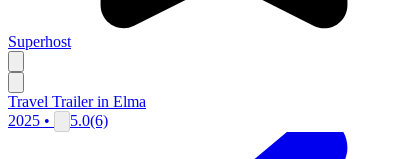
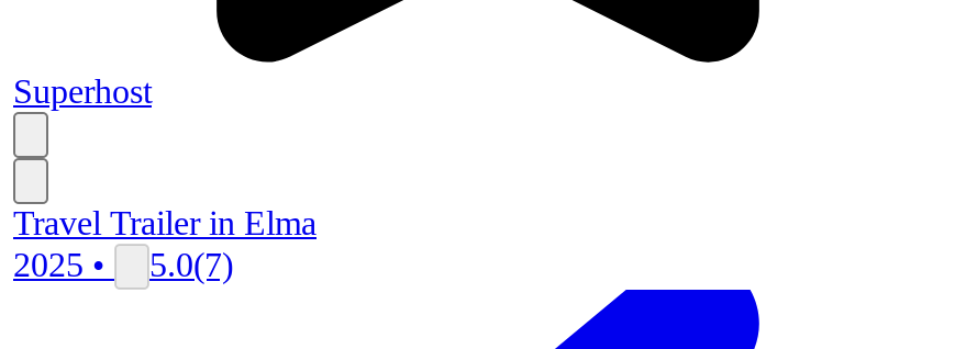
[8,112,108,129] 2025 • 5.0(6) -> [13,246,233,284] 2025 • 5.0(7)

